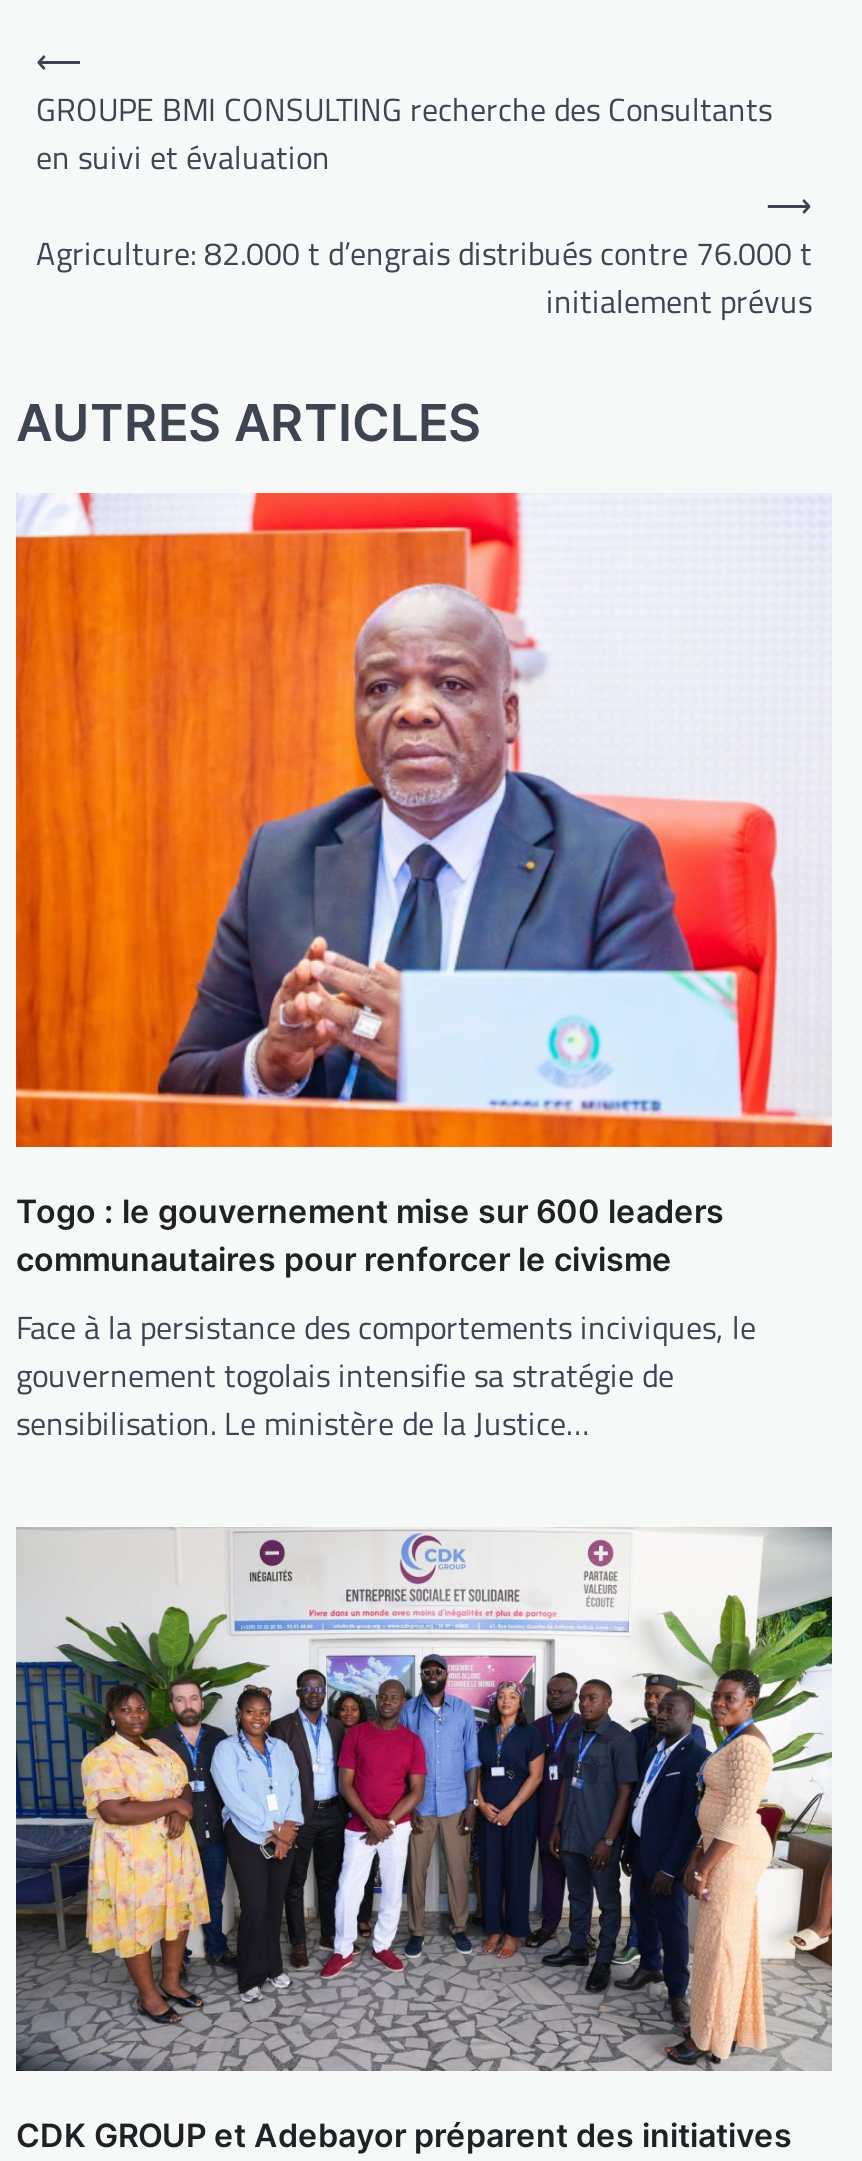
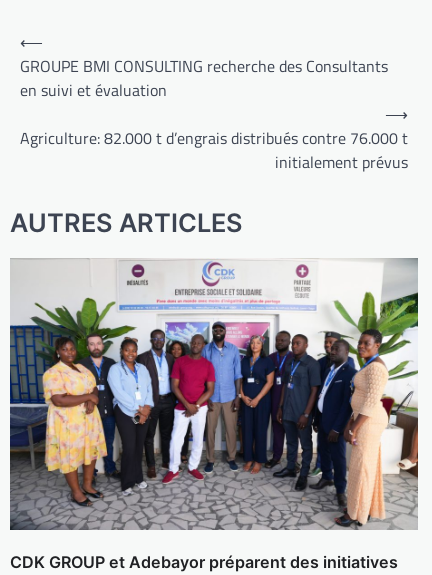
[14,491,834,1447] [image] | Togo : le gouvernement mise sur 600 leaders | communautaires pour renforcer le civisme | Face à la persistance des comportements inciviques, le | gouvernement togolais intensifie sa stratégie de | sensibilisation. Le ministère de la Justice… -> none

